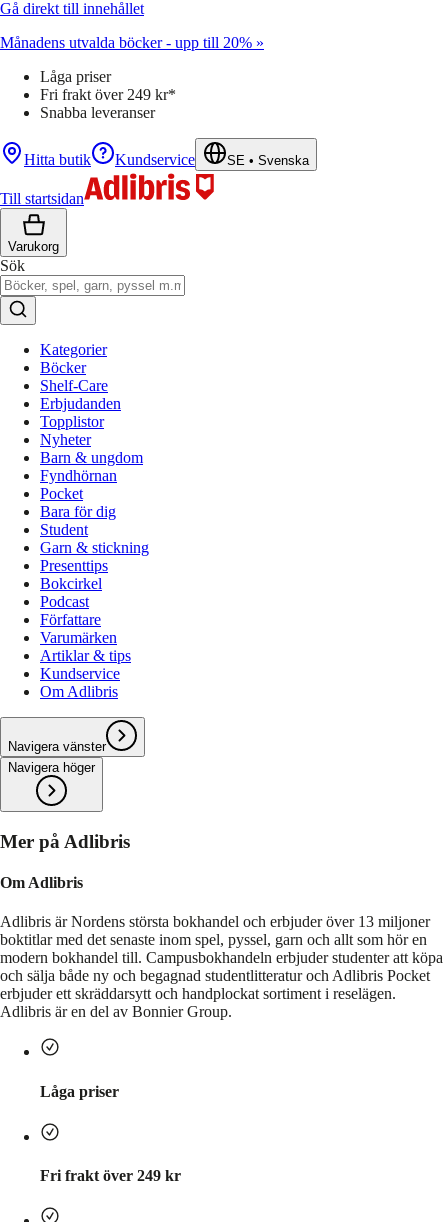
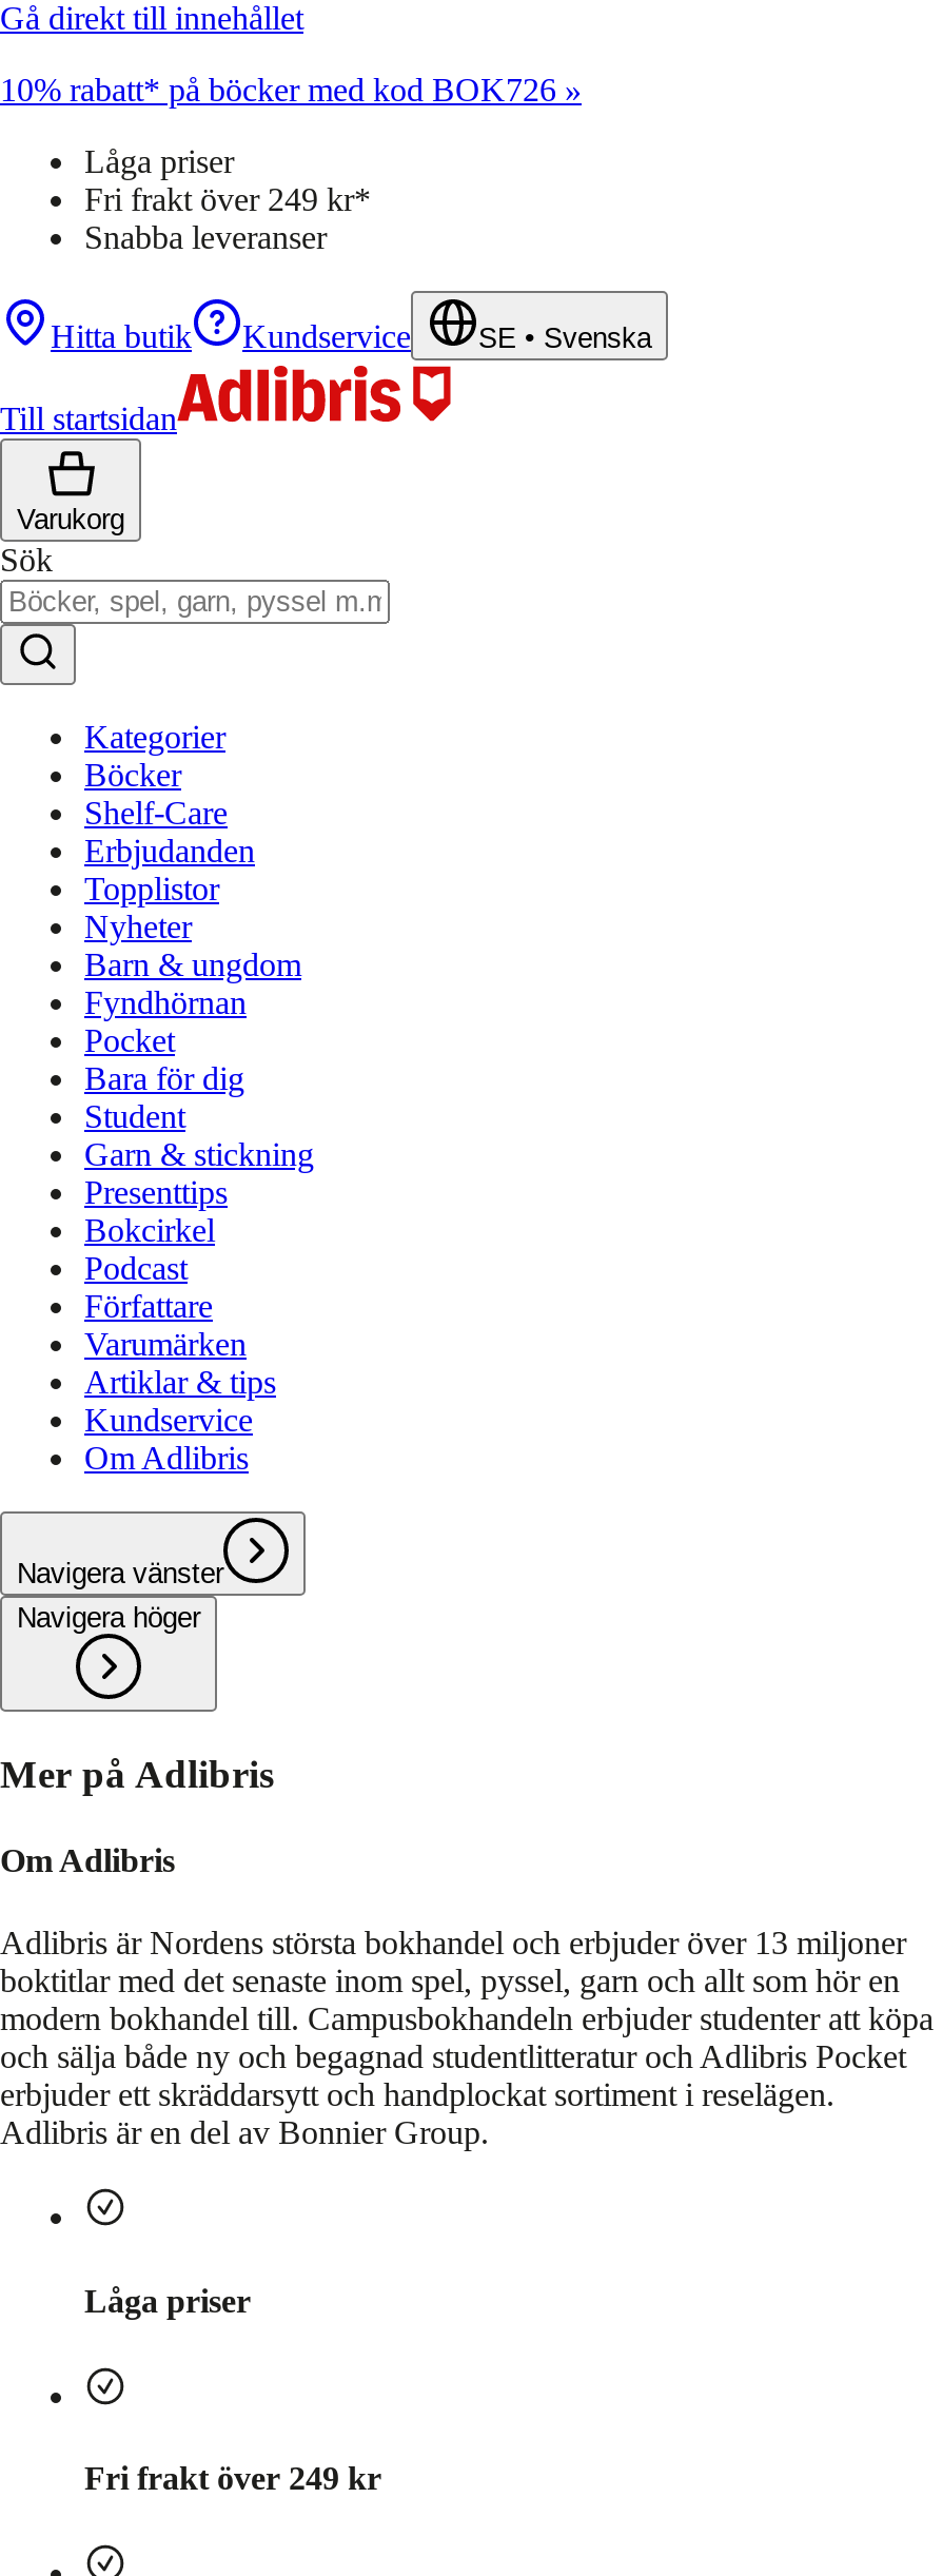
[0,34,264,51] Månadens utvalda böcker - upp till 20% » -> [0,72,582,108] 10% rabatt* på böcker med kod BOK726 »

